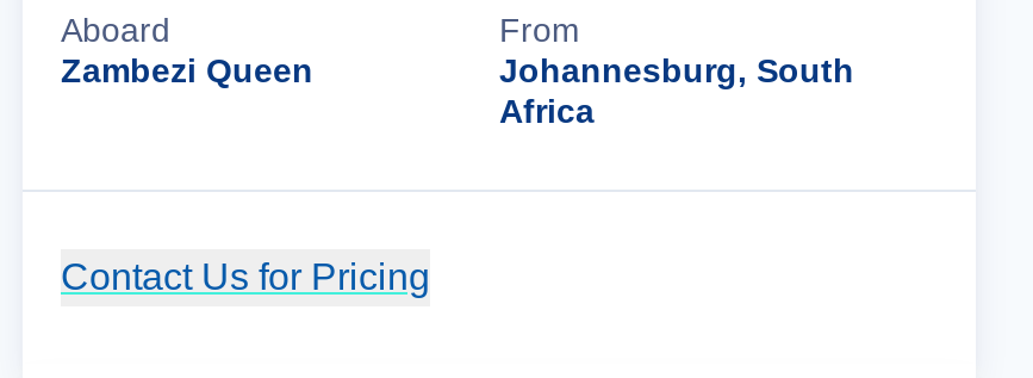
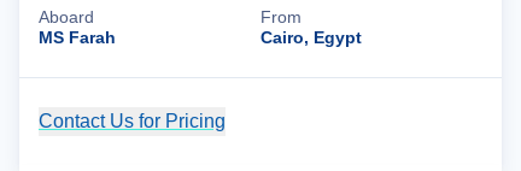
[61,51,313,89] Zambezi Queen -> [39,28,116,47] MS Farah
[499,51,854,130] Johannesburg, South | Africa -> [260,28,362,47] Cairo, Egypt

